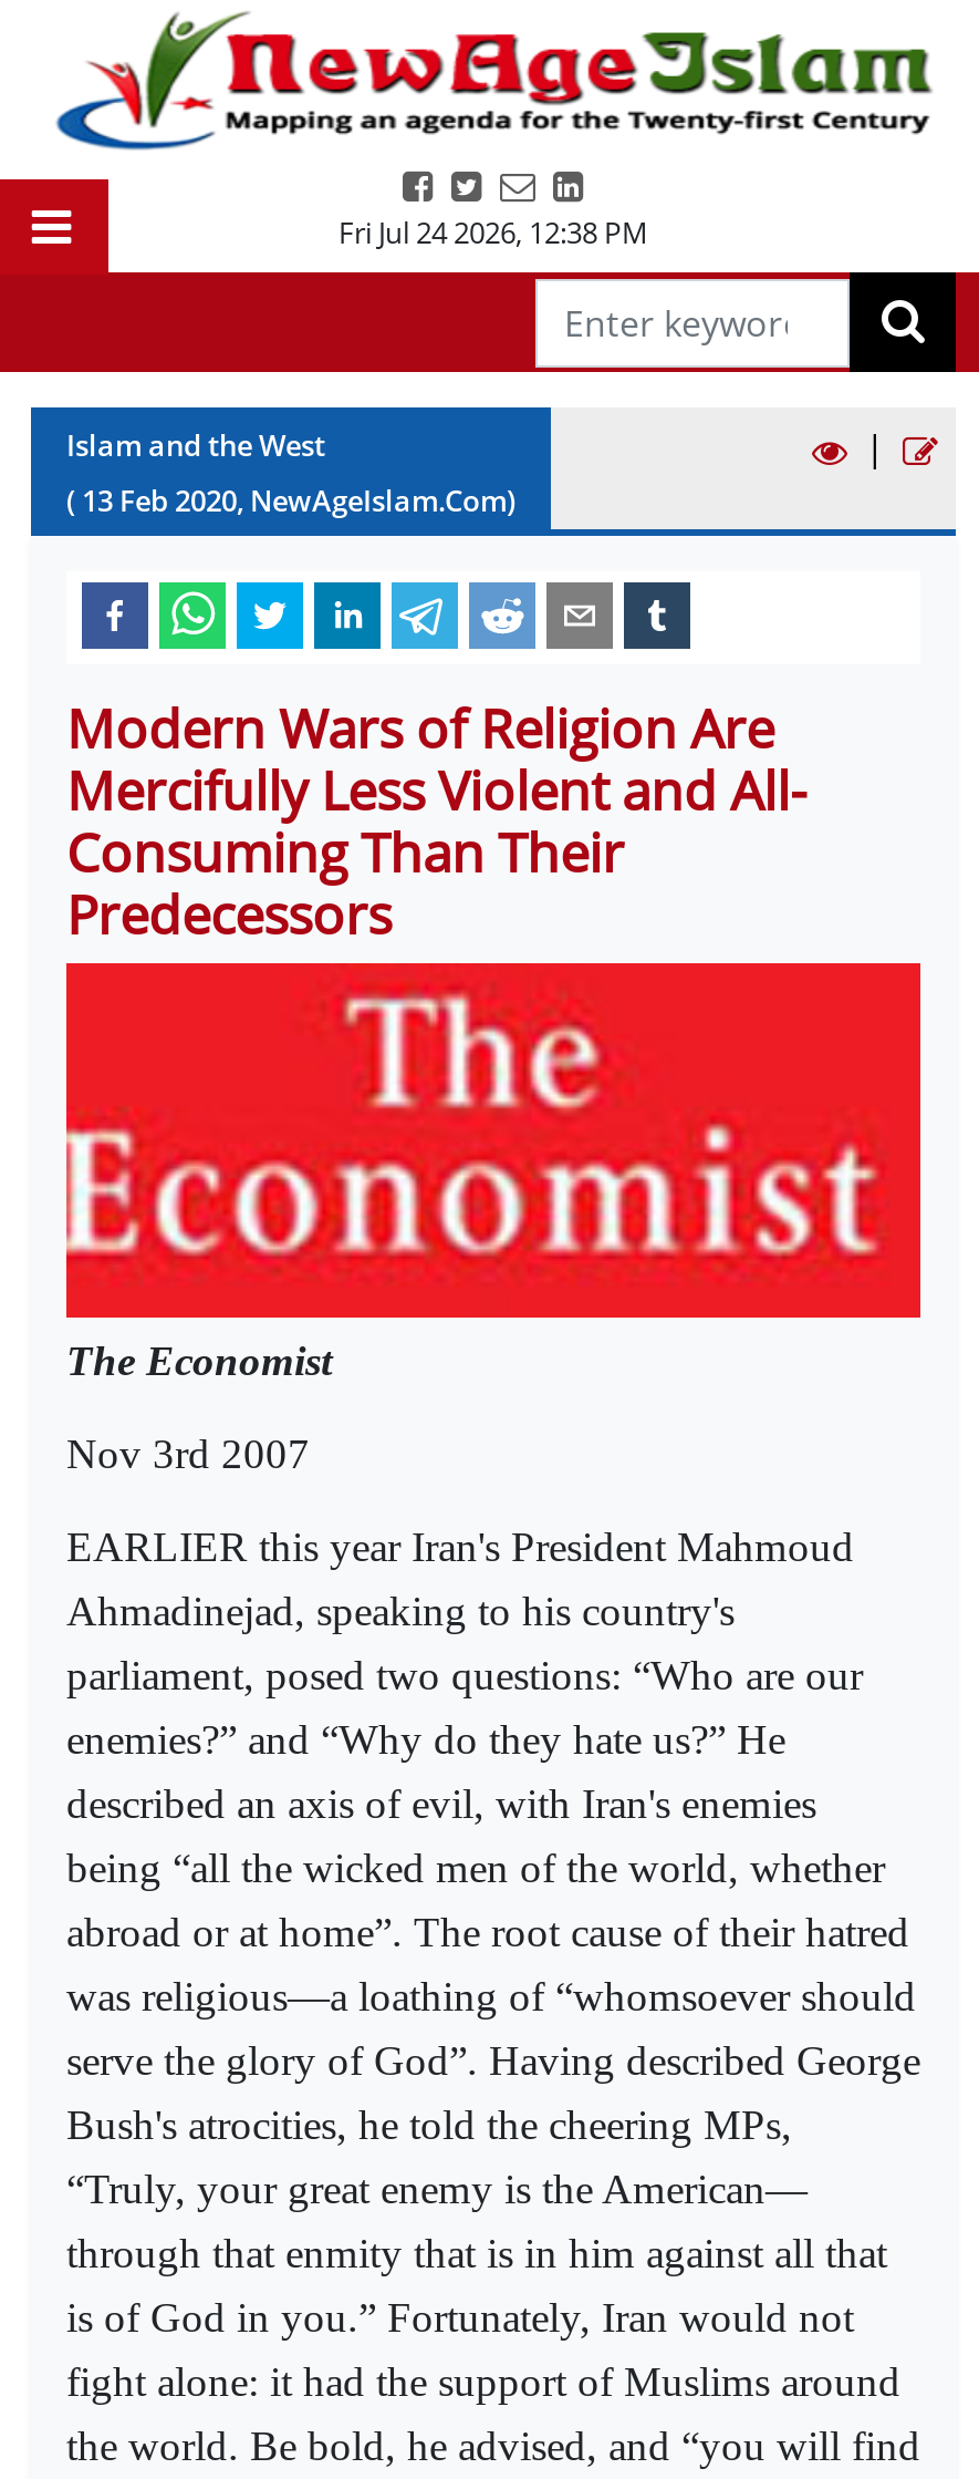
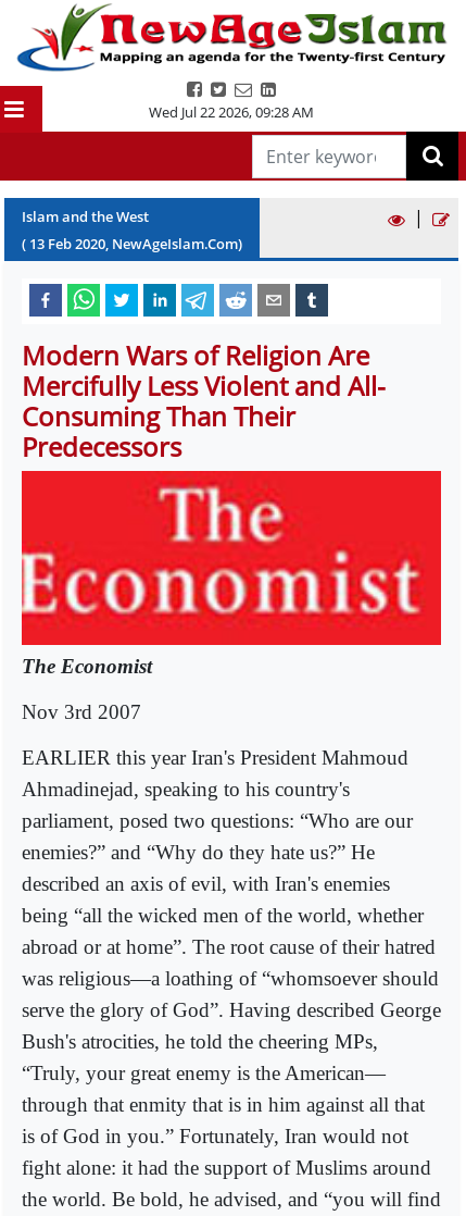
[339,213,648,252] Fri Jul 24 2026, 12:38 PM -> [149,102,314,122] Wed Jul 22 2026, 09:28 AM

